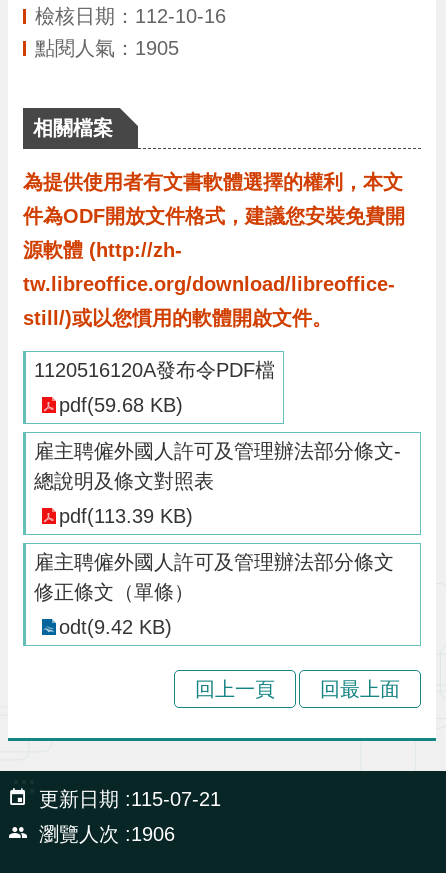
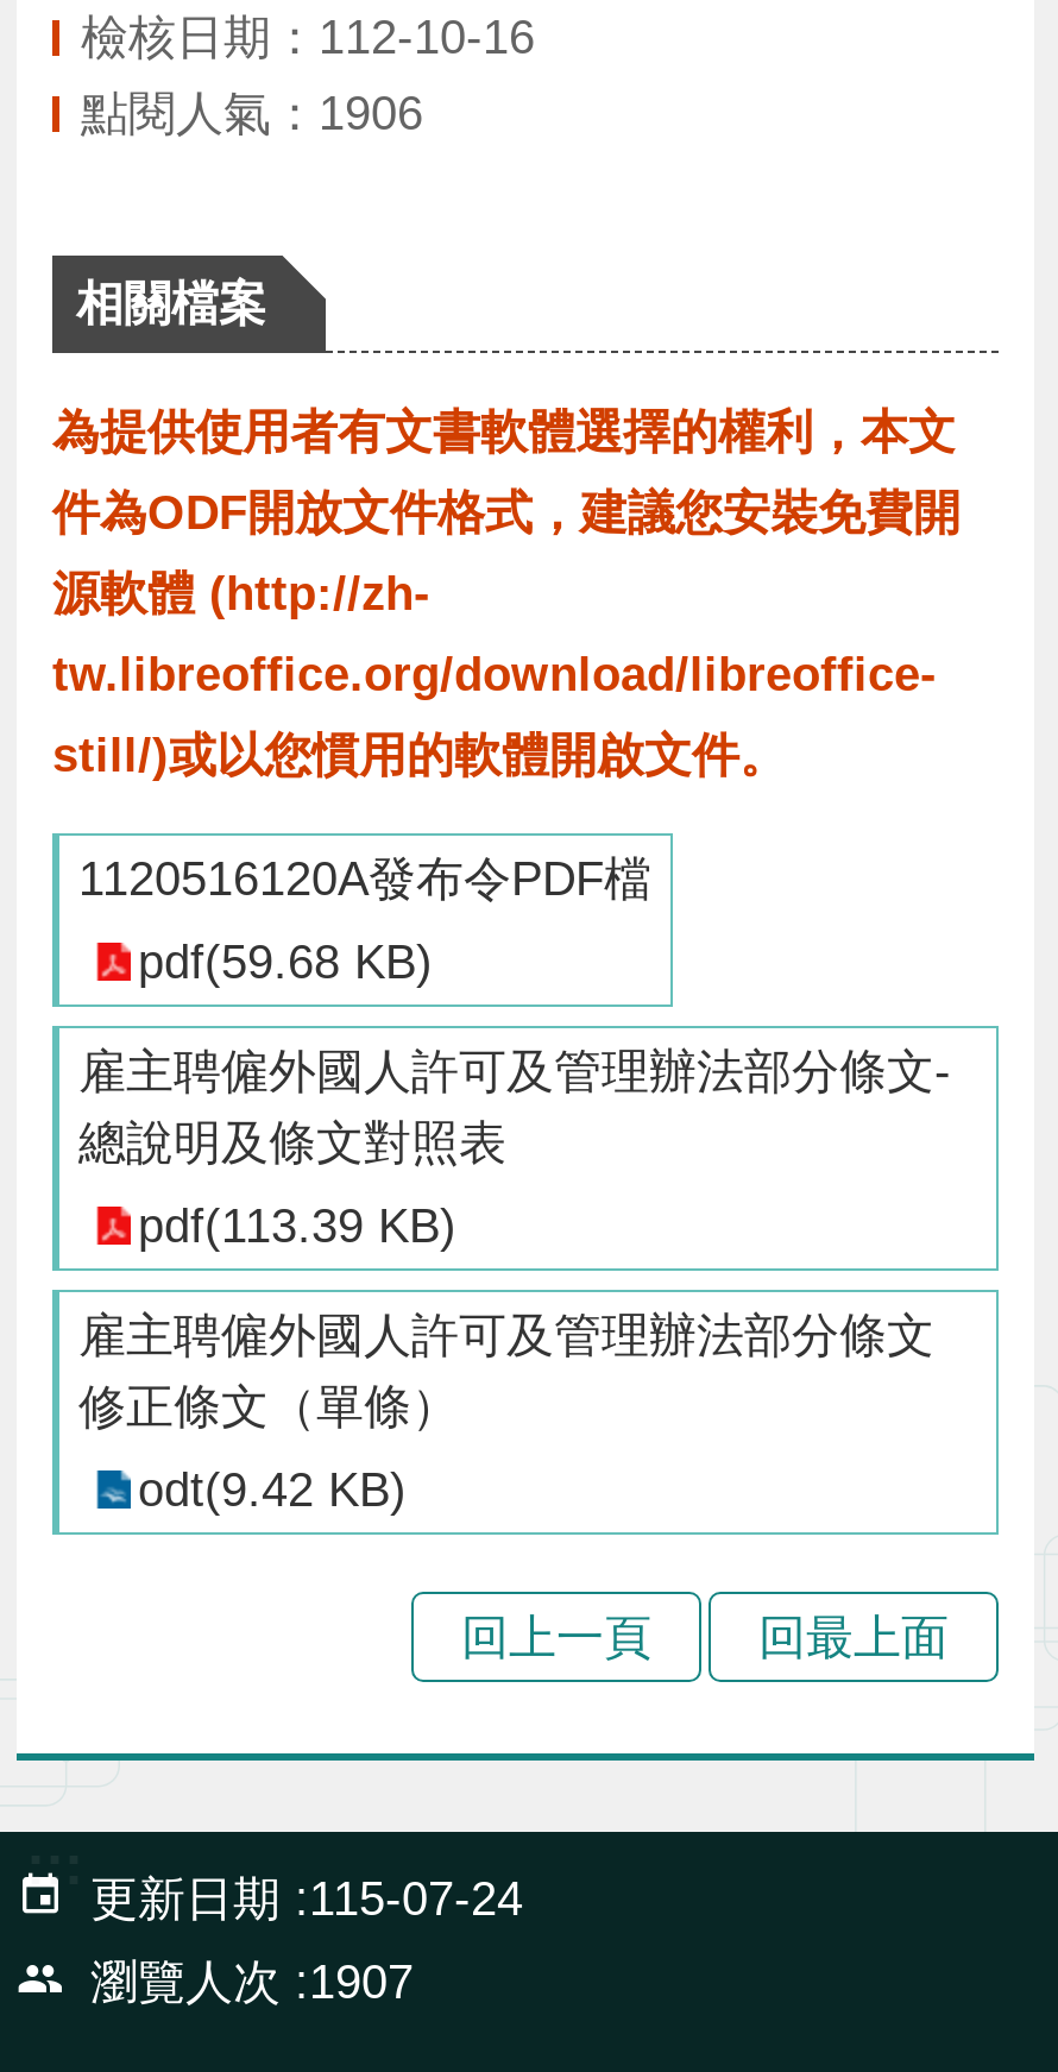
[35,37,179,59] 點閱人氣：1905 -> [81,87,423,140] 點閱人氣：1906
[39,788,221,810] 更新日期 115-07-21 -> [90,1873,523,1925] 更新日期 115-07-24
[39,823,175,845] 瀏覽人次 1906 -> [90,1956,414,2008] 瀏覽人次 1907

